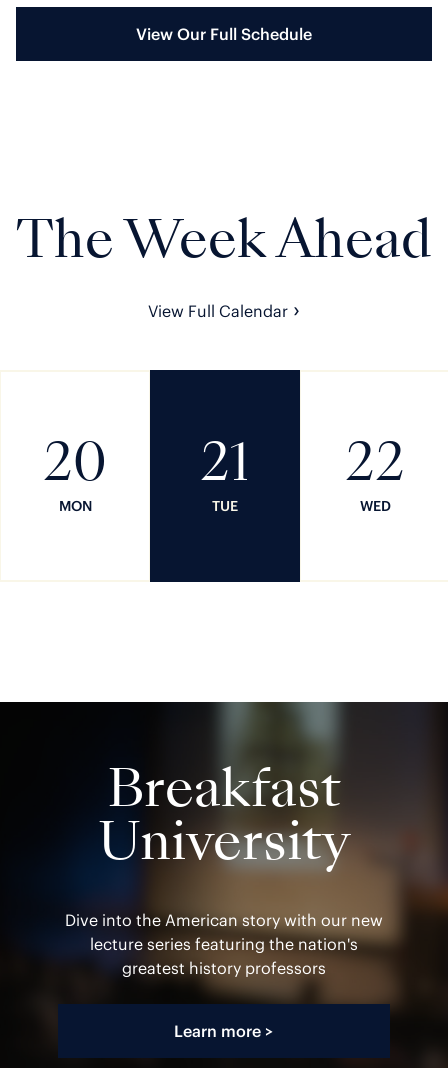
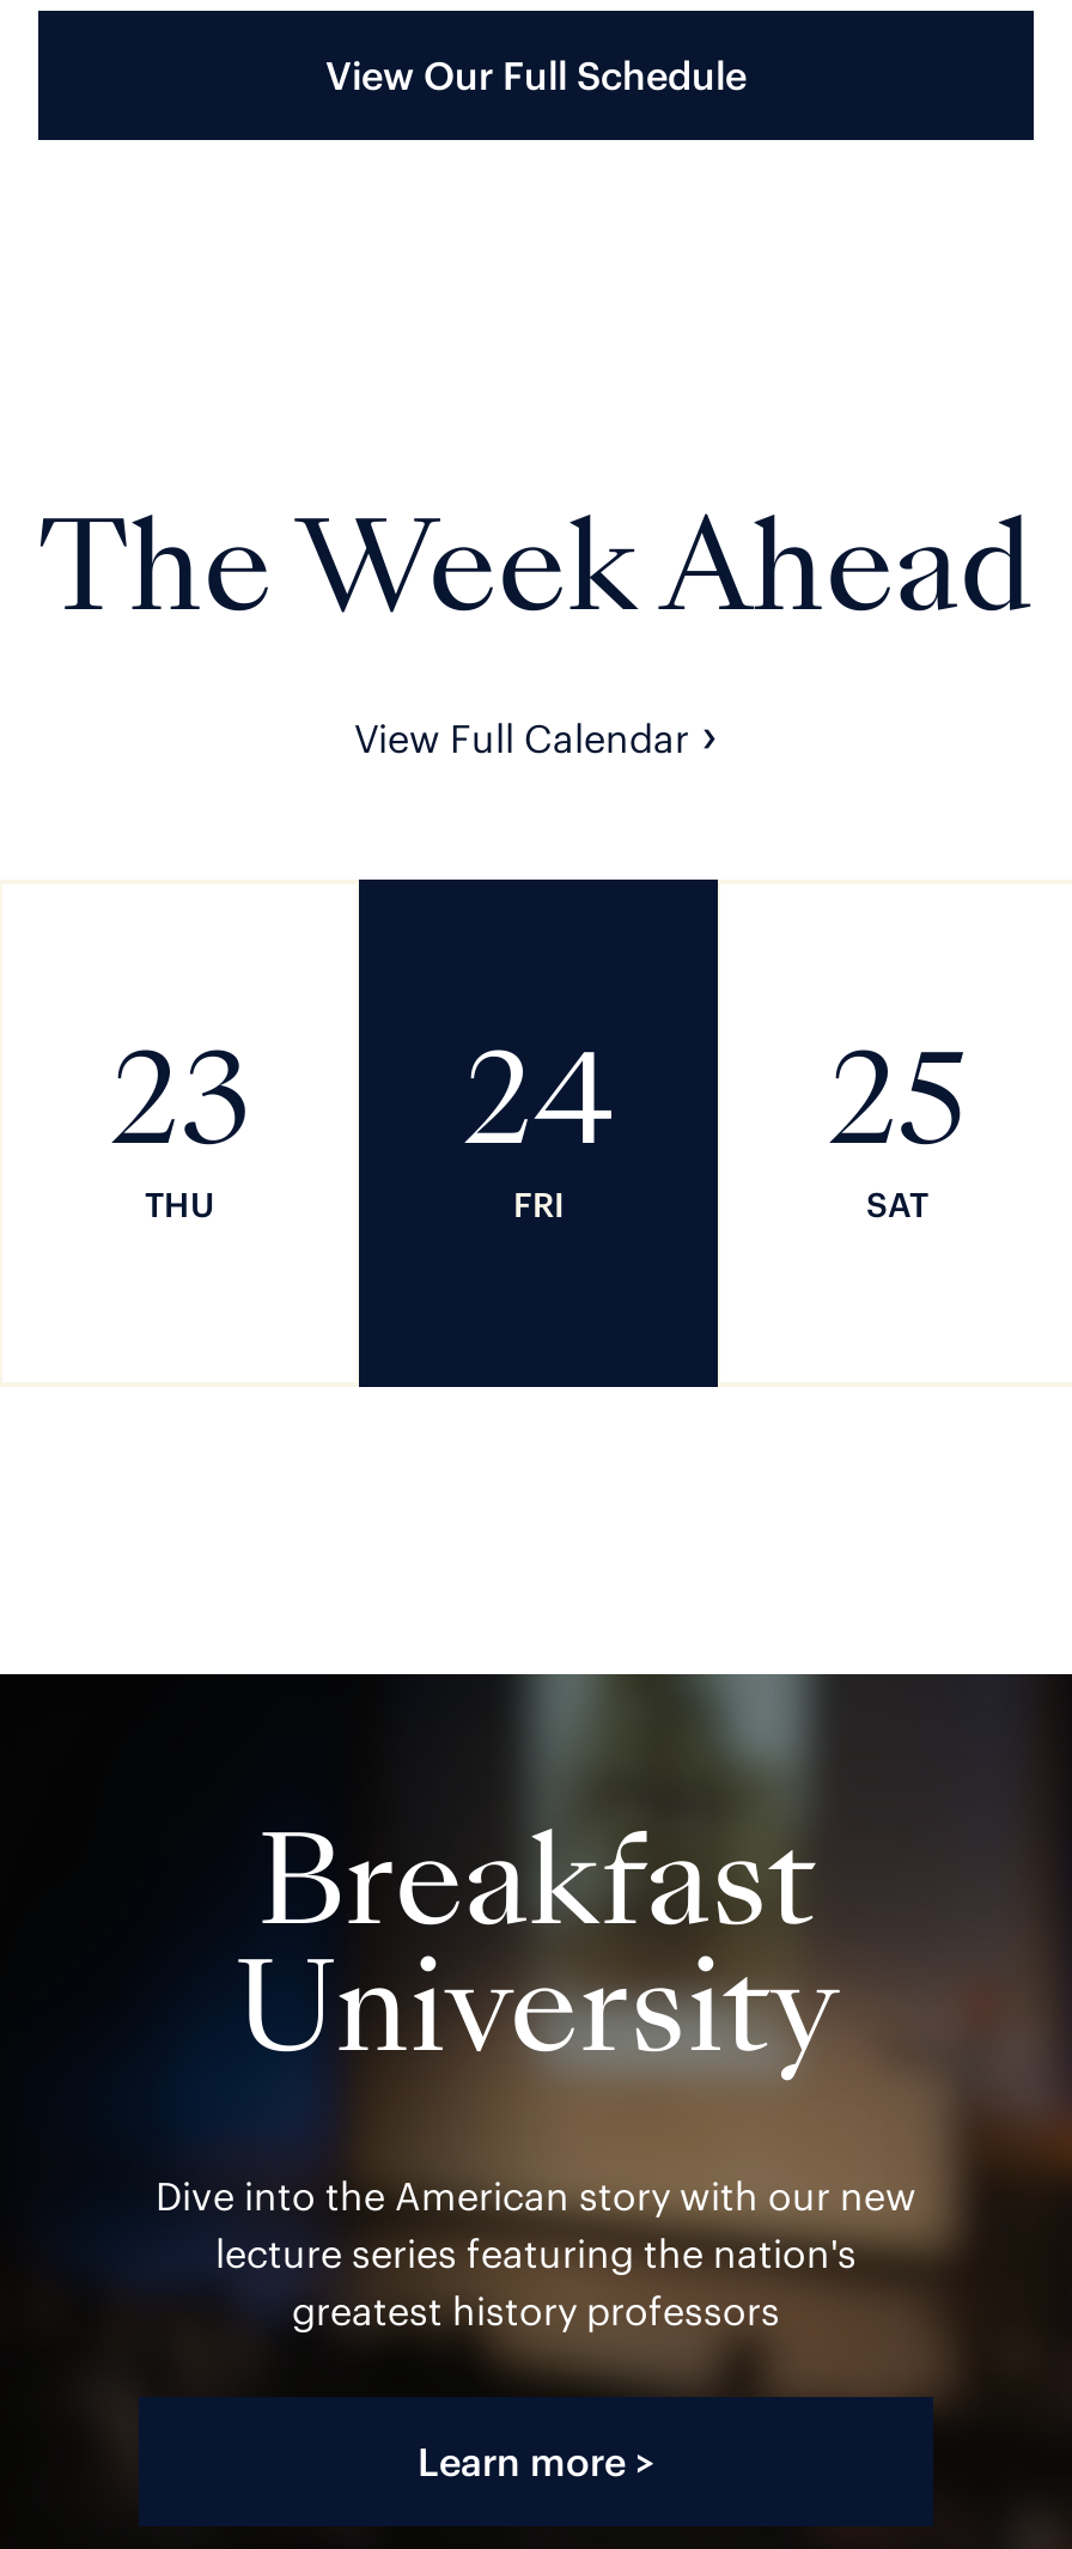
[43,426,107,515] 20 | MON -> [109,1014,250,1227] 23 | THU
[200,426,250,515] 21 | TUE -> [462,1014,615,1227] 24 | FRI
[345,426,405,515] 22 | WED -> [827,1014,968,1227] 25 | SAT

